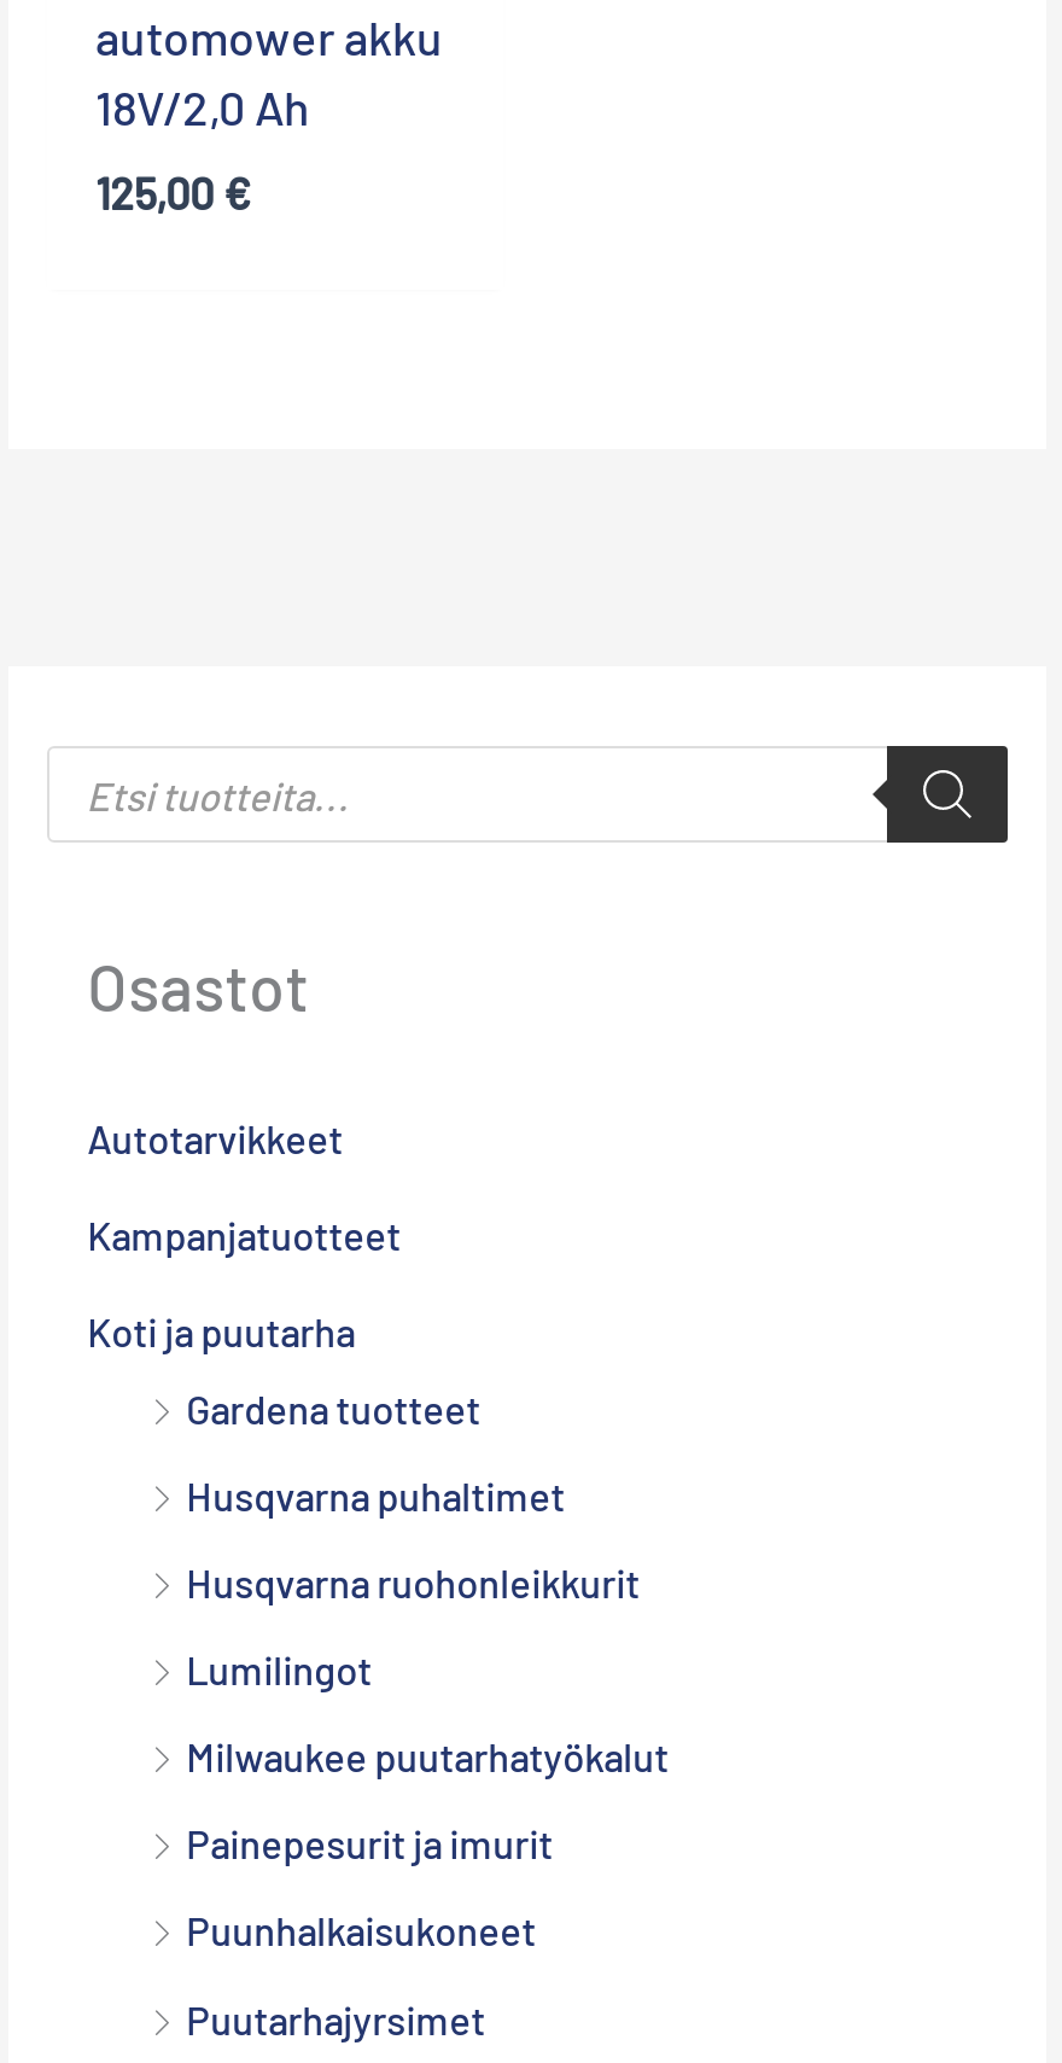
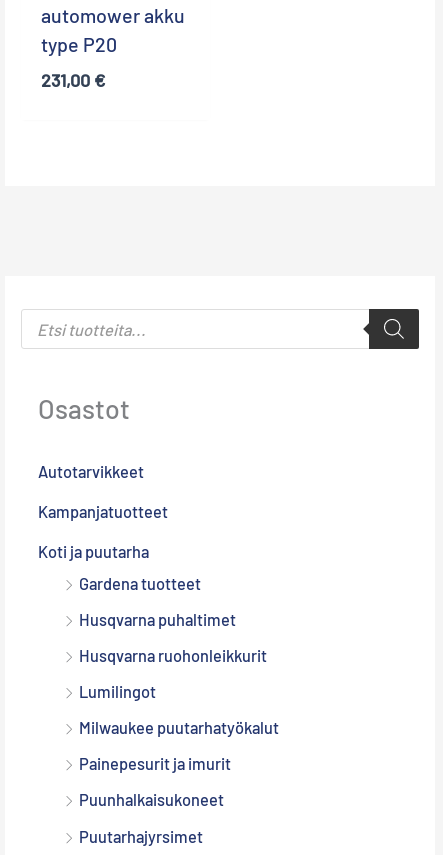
[95,77,310,135] 18V/2,0 Ah -> [41,32,117,56] type P20
[95,166,250,219] 125,00 € -> [41,69,105,91] 231,00 €

